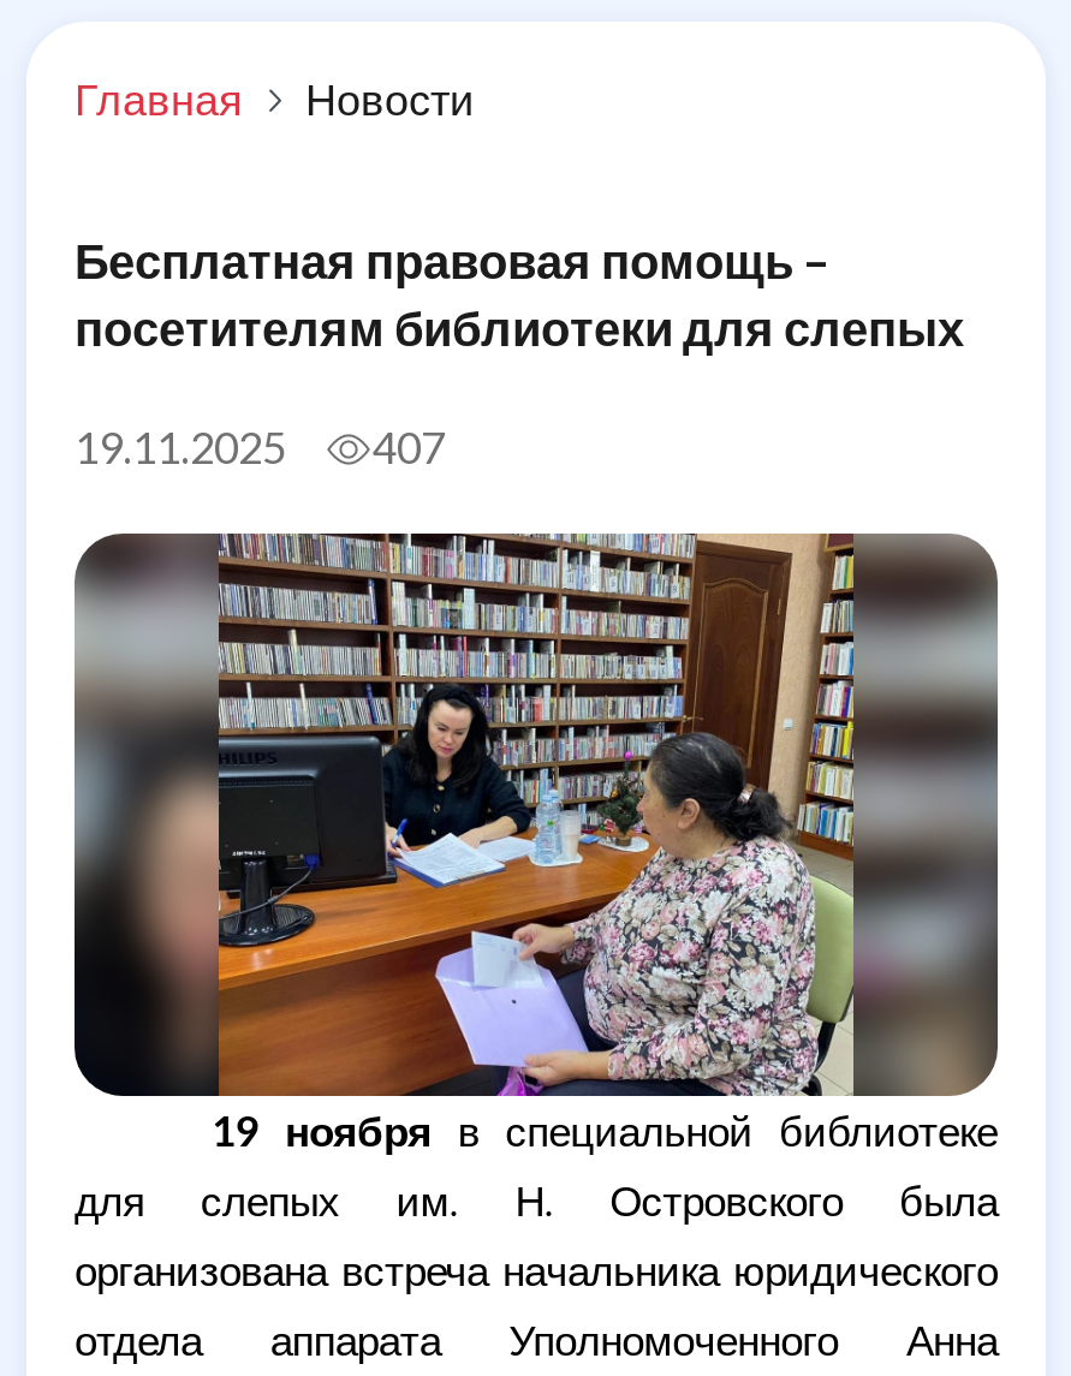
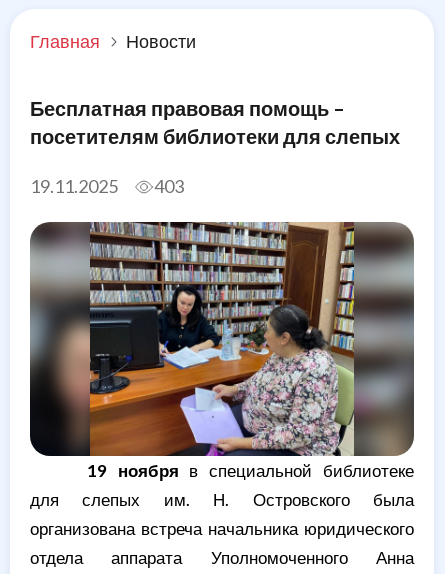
[75,420,445,473] 19.11.2025 407 -> [30,175,184,197] 19.11.2025 403

